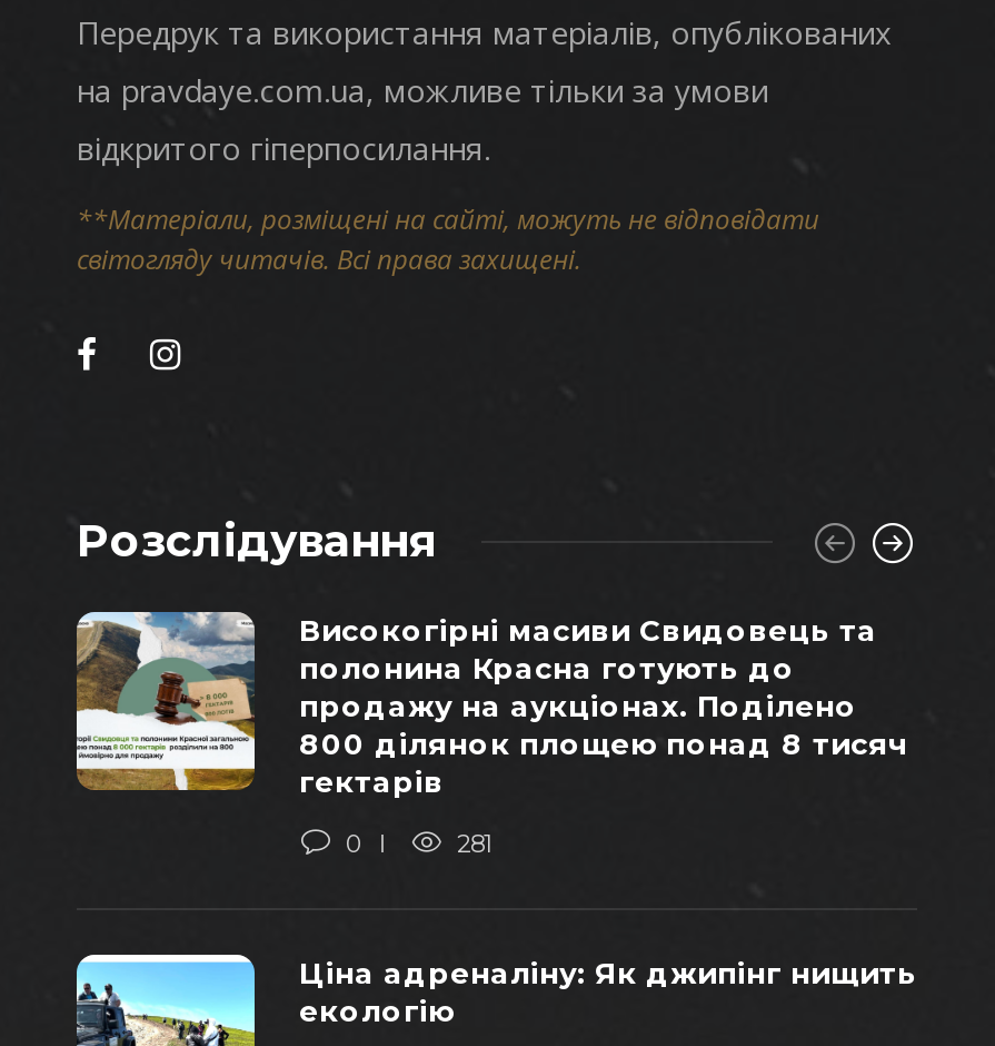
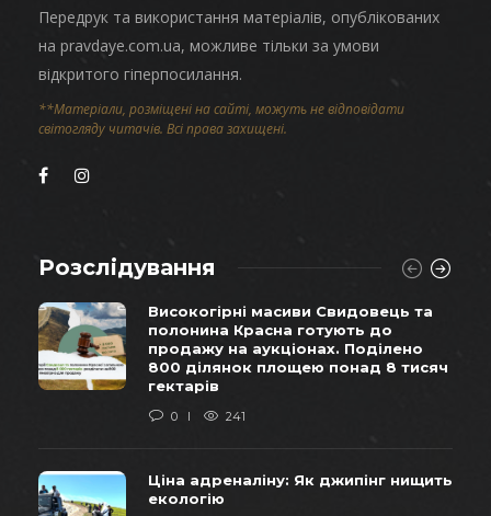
[450,827,492,858] 281 -> [222,408,245,424] 241

